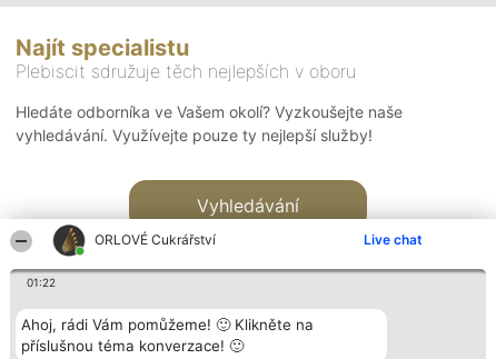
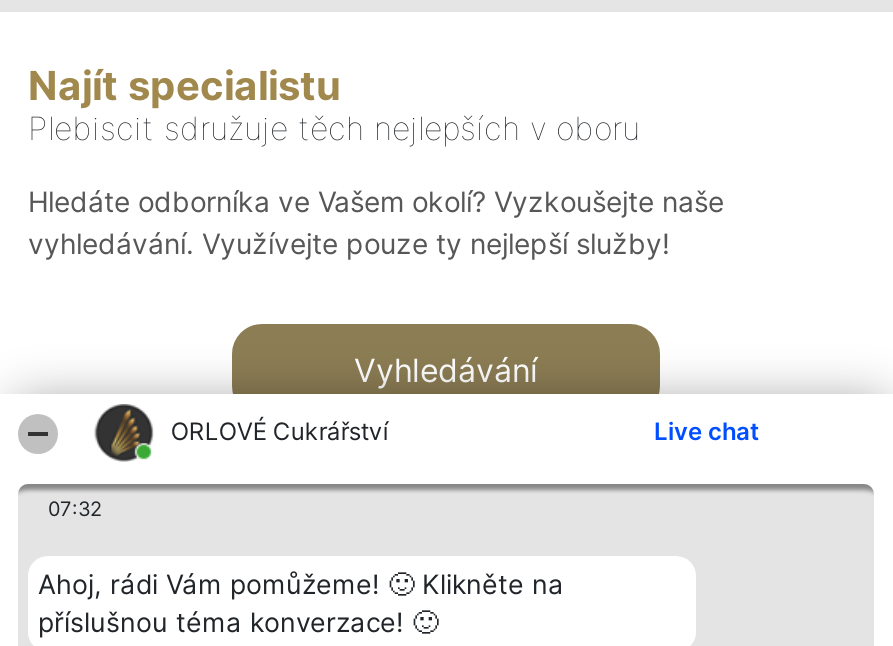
[27,276,56,289] 01:22 -> [48,496,102,520] 07:32

